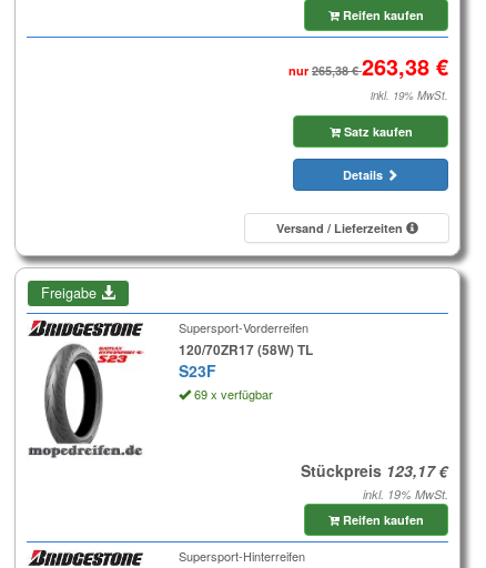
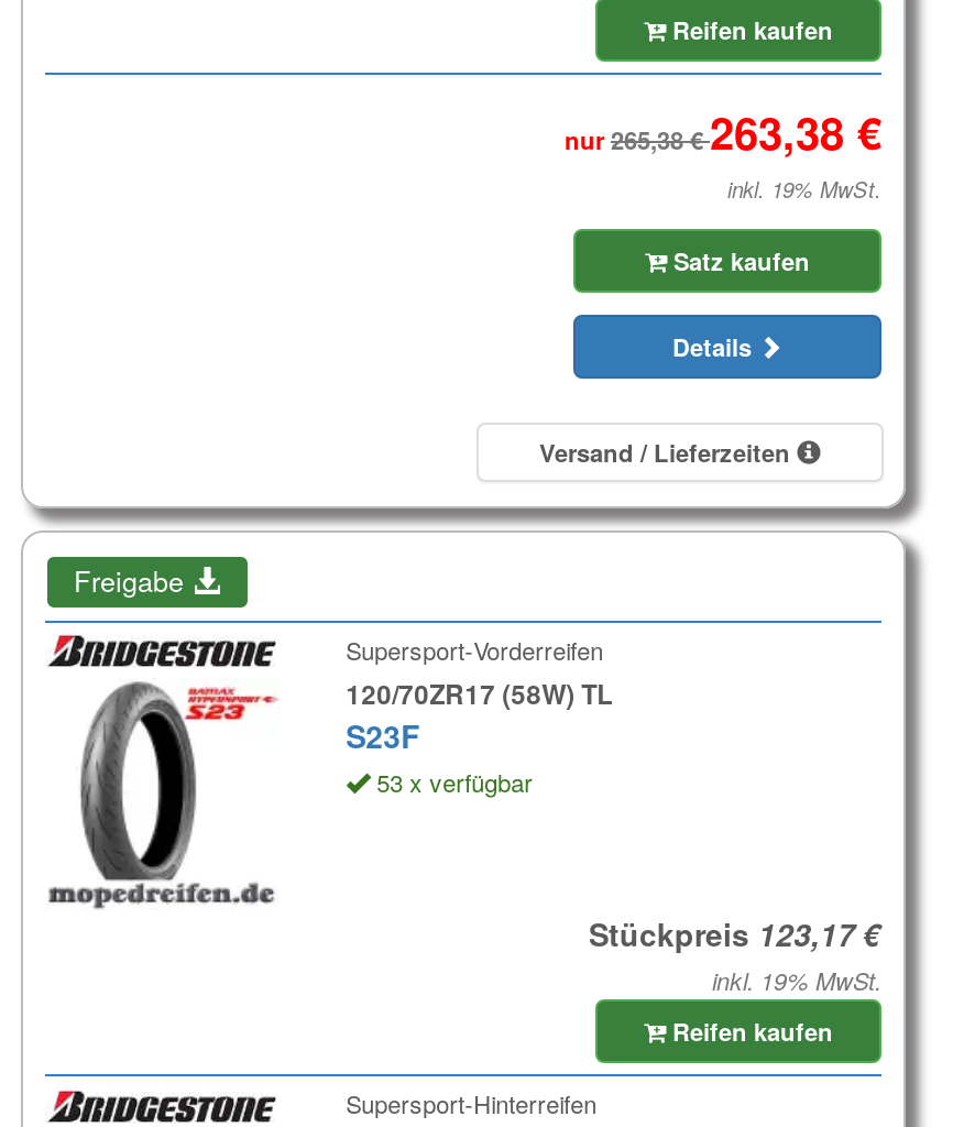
[191,385,273,402] 69 x verfügbar -> [370,763,533,798] 53 x verfügbar

